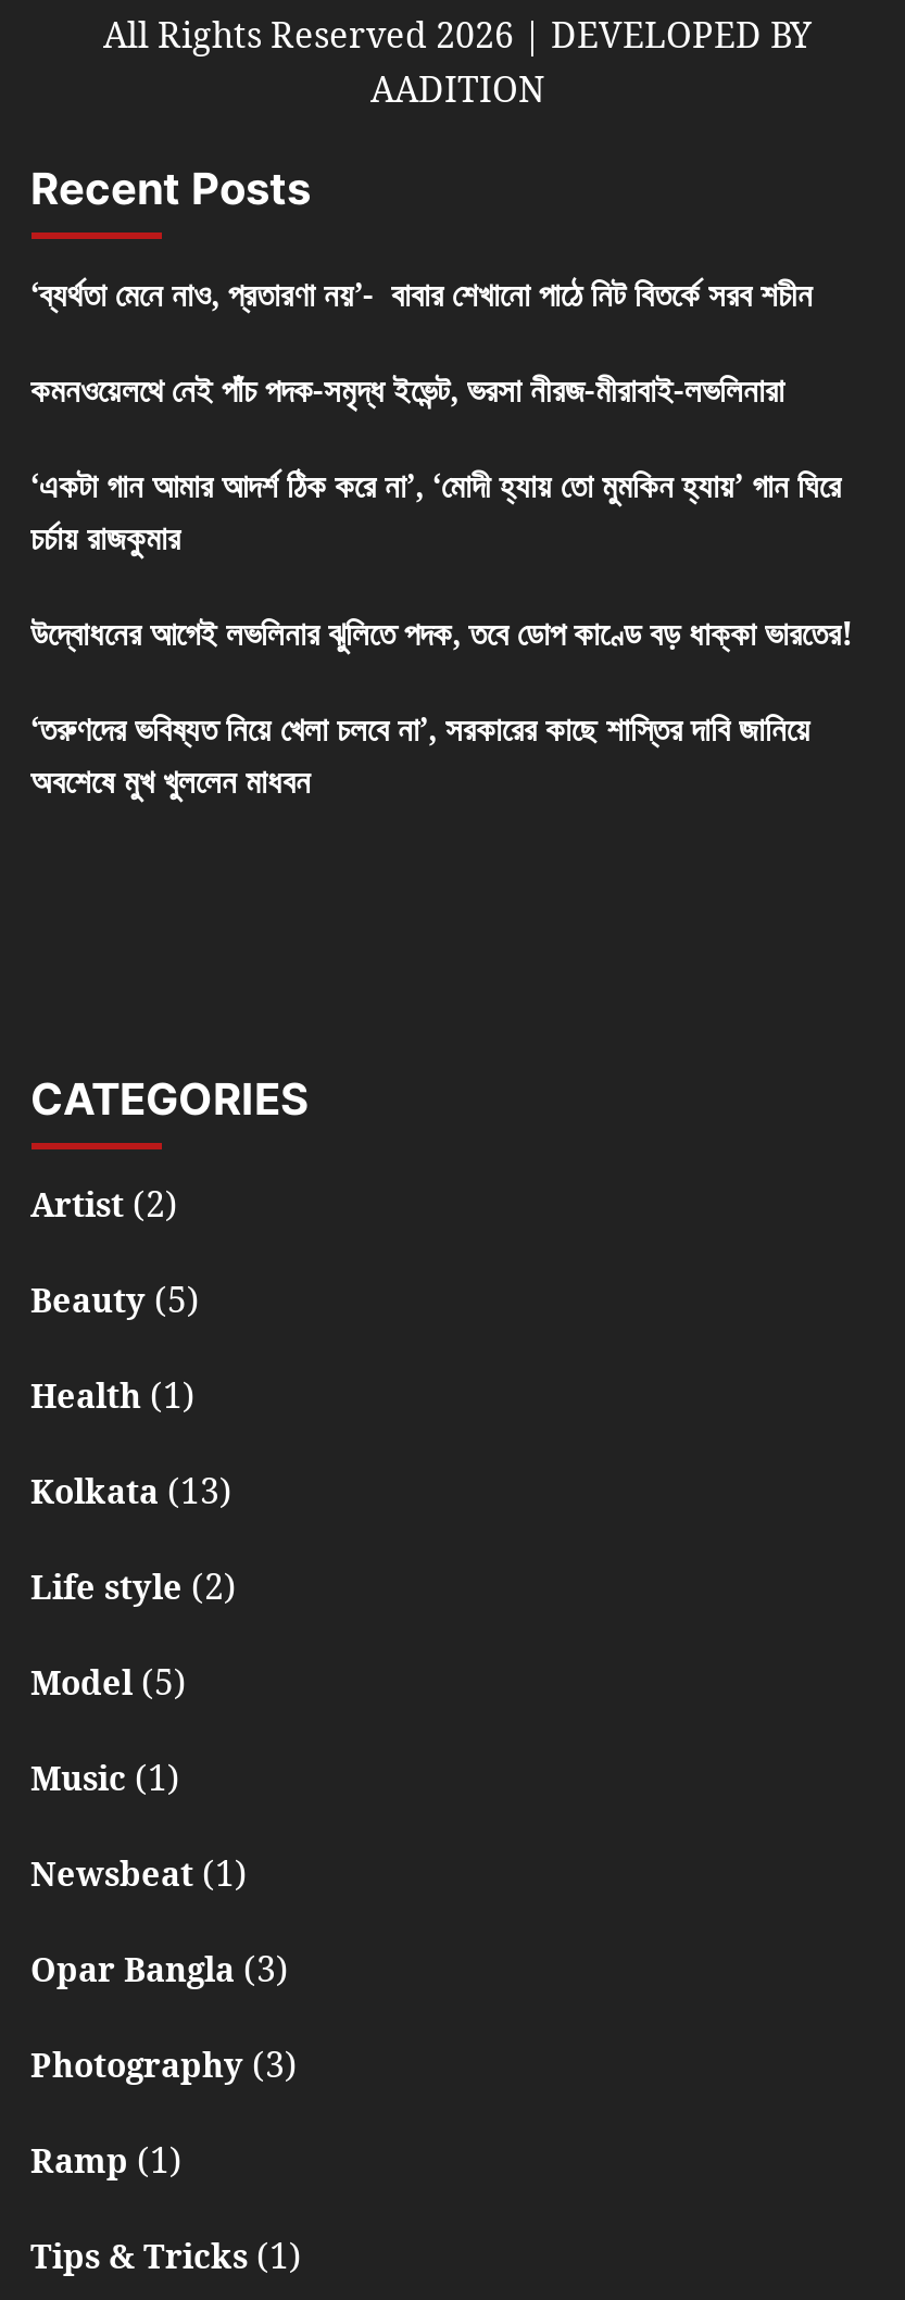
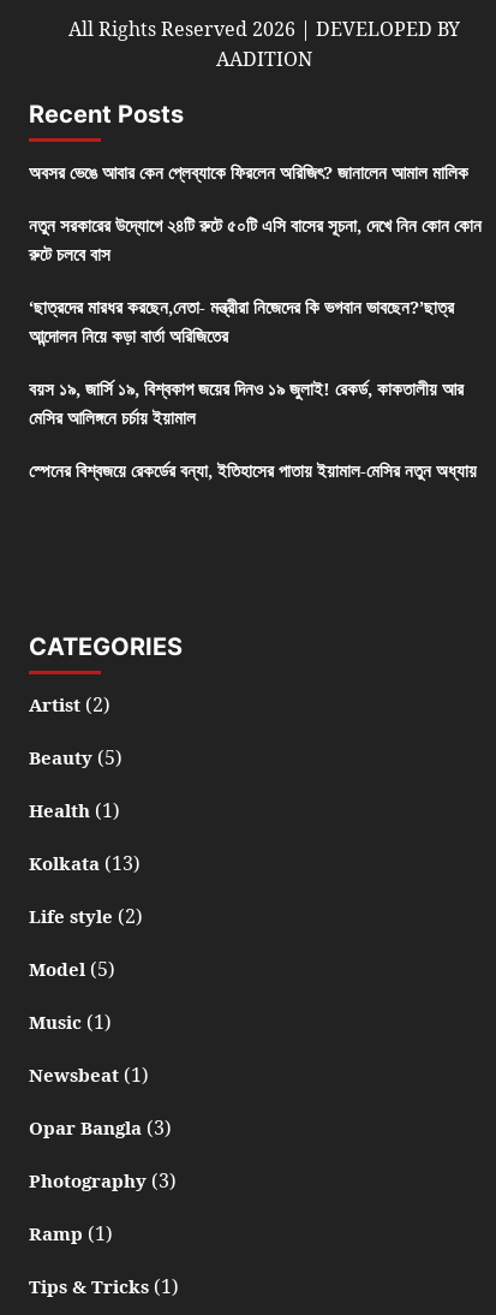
[30,271,813,315] ‘ব্যর্থতা মেনে নাও, প্রতারণা নয়’- বাবার শেখানো পাঠে নিট বিতর্কে সরব শচীন -> [28,160,468,184] অবসর ভেঙে আবার কেন প্লেব্যাকে ফিরলেন অরিজিৎ? জানালেন আমাল মালিক
[30,367,784,410] কমনওয়েলথে নেই পাঁচ পদক-সমৃদ্ধ ইভেন্ট, ভরসা নীরজ-মীরাবাই-লভলিনারা -> [28,213,481,266] নতুন সরকারের উদ্যোগে ২৪টি রুটে ৫০টি এসি বাসের সূচনা, দেখে নিন কোন কোন | রুটে চলবে বাস
[30,463,841,558] ‘একটা গান আমার আদর্শ ঠিক করে না’, ‘মোদী হ্যায় তো মুমকিন হ্যায়’ গান ঘিরে | চর্চায় রাজকুমার -> [28,294,453,347] ‘ছাত্রদের মারধর করছেন,নেতা- মন্ত্রীরা নিজেদের কি ভগবান ভাবছেন?’ছাত্র | আন্দোলন নিয়ে কড়া বার্তা অরিজিতের
[30,610,854,654] উদ্বোধনের আগেই লভলিনার ঝুলিতে পদক, তবে ডোপ কাণ্ডে বড় ধাক্কা ভারতের! -> [28,376,463,429] বয়স ১৯, জার্সি ১৯, বিশ্বকাপ জয়ের দিনও ১৯ জুলাই! রেকর্ড, কাকতালীয় আর | মেসির আলিঙ্গনে চর্চায় ইয়ামাল
[30,706,810,802] ‘তরুণদের ভবিষ্যত নিয়ে খেলা চলবে না’, সরকারের কাছে শাস্তির দাবি জানিয়ে | অবশেষে মুখ খুললেন মাধবন -> [28,458,476,482] স্পেনের বিশ্বজয়ে রেকর্ডের বন্যা, ইতিহাসের পাতায় ইয়ামাল-মেসির নতুন অধ্যায়

